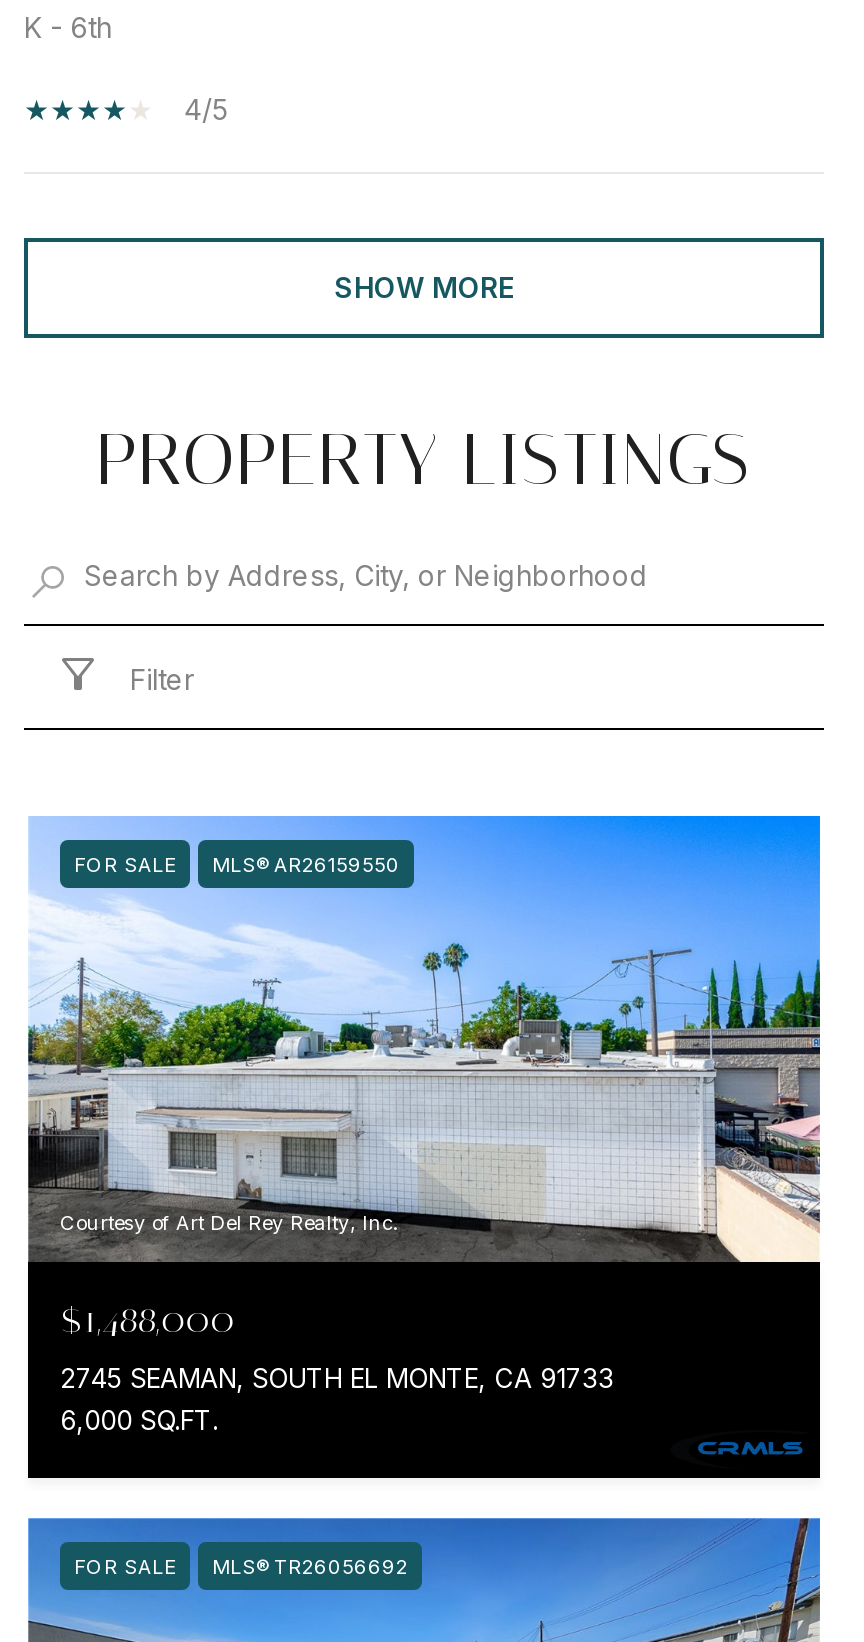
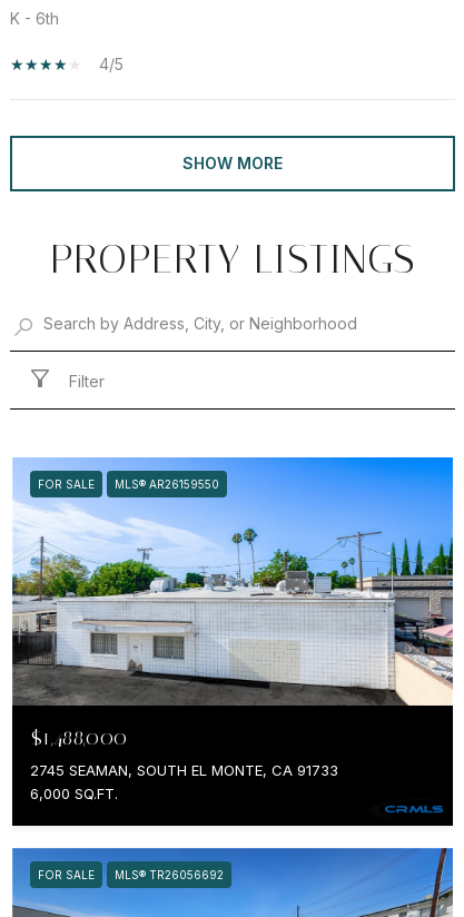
[60,1210,398,1234] Courtesy of Art Del Rey Realty, Inc. -> none

